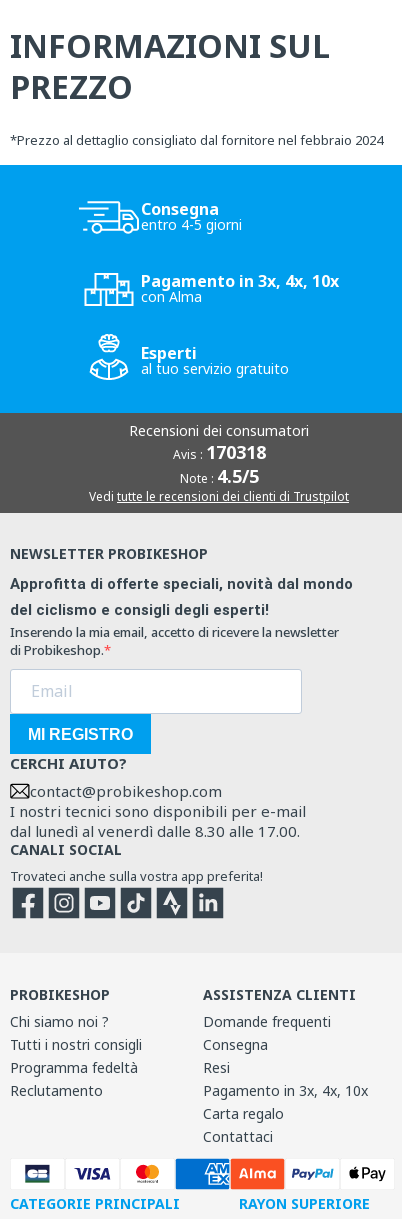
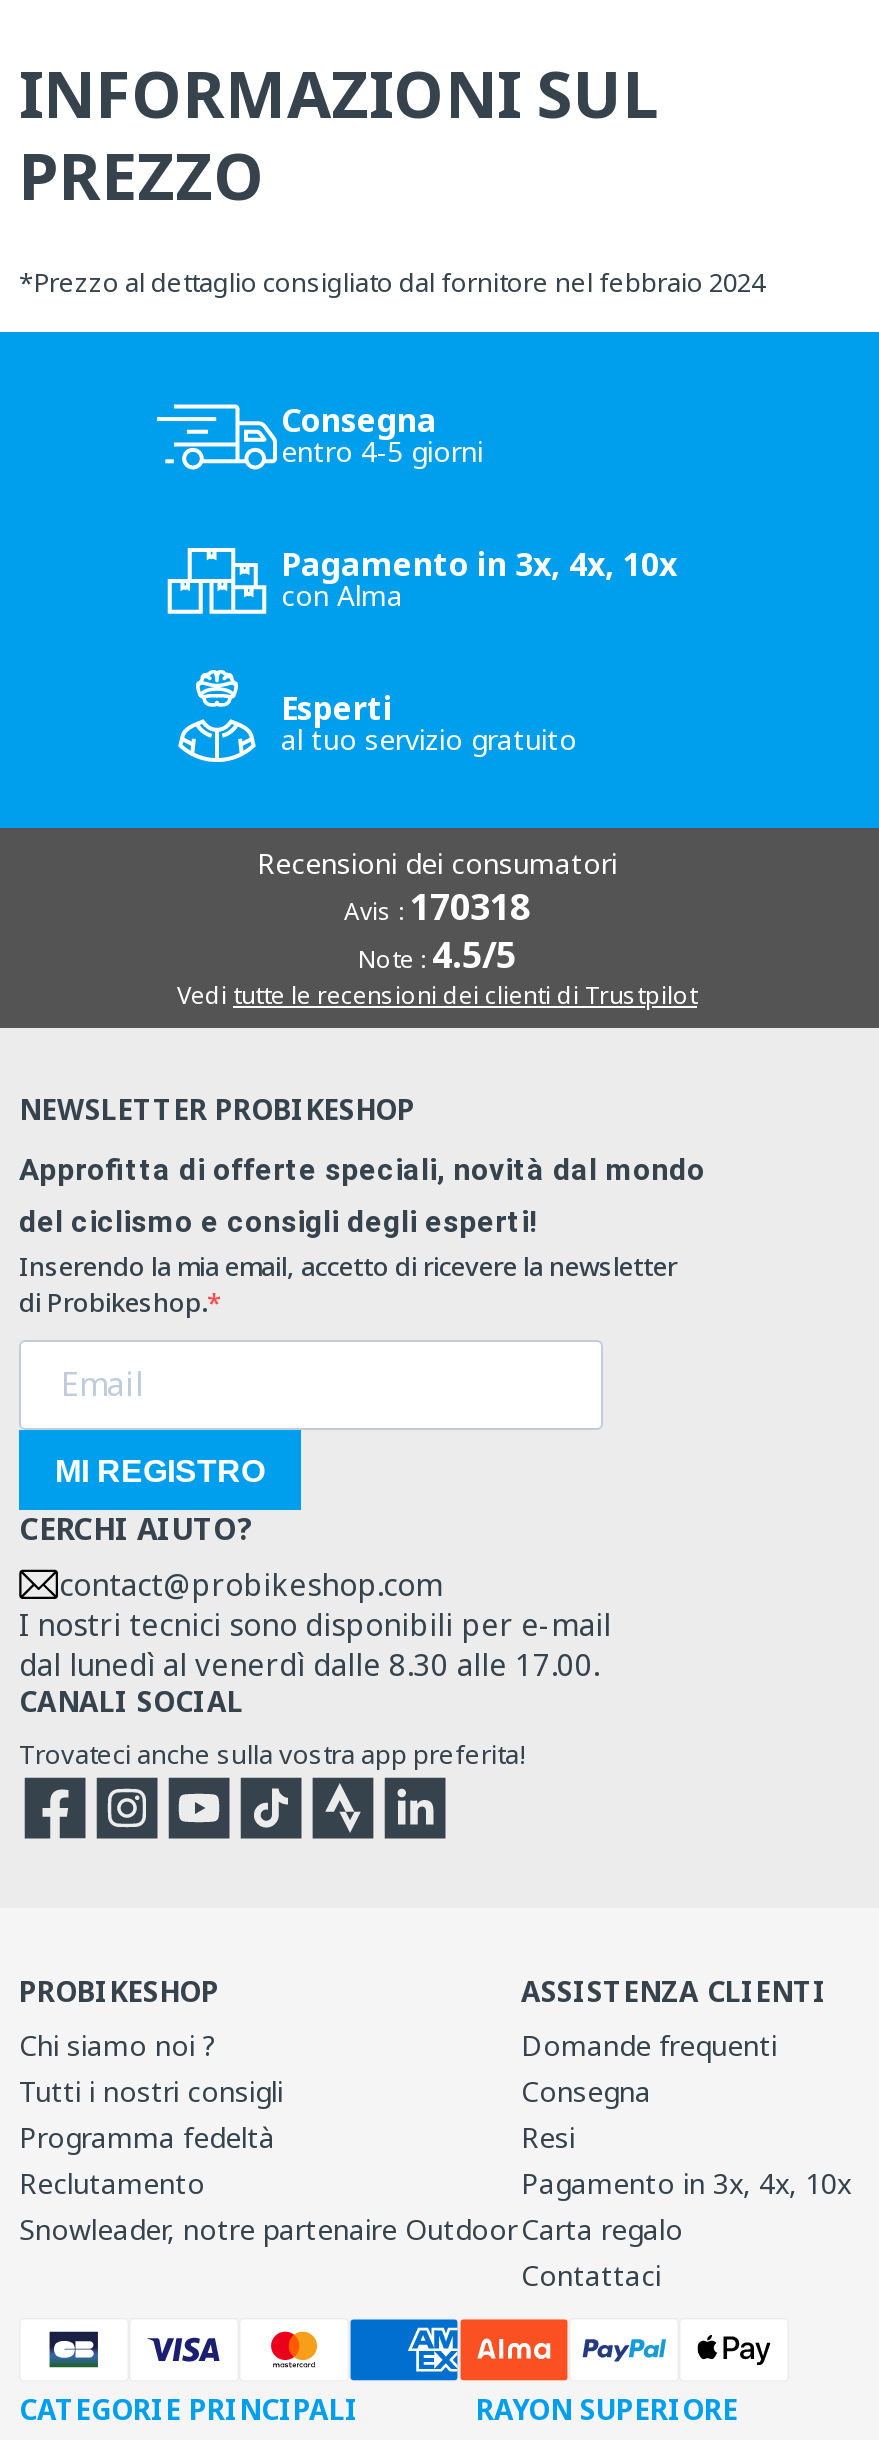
none -> [19,2211,517,2249] Snowleader, notre partenaire Outdoor

